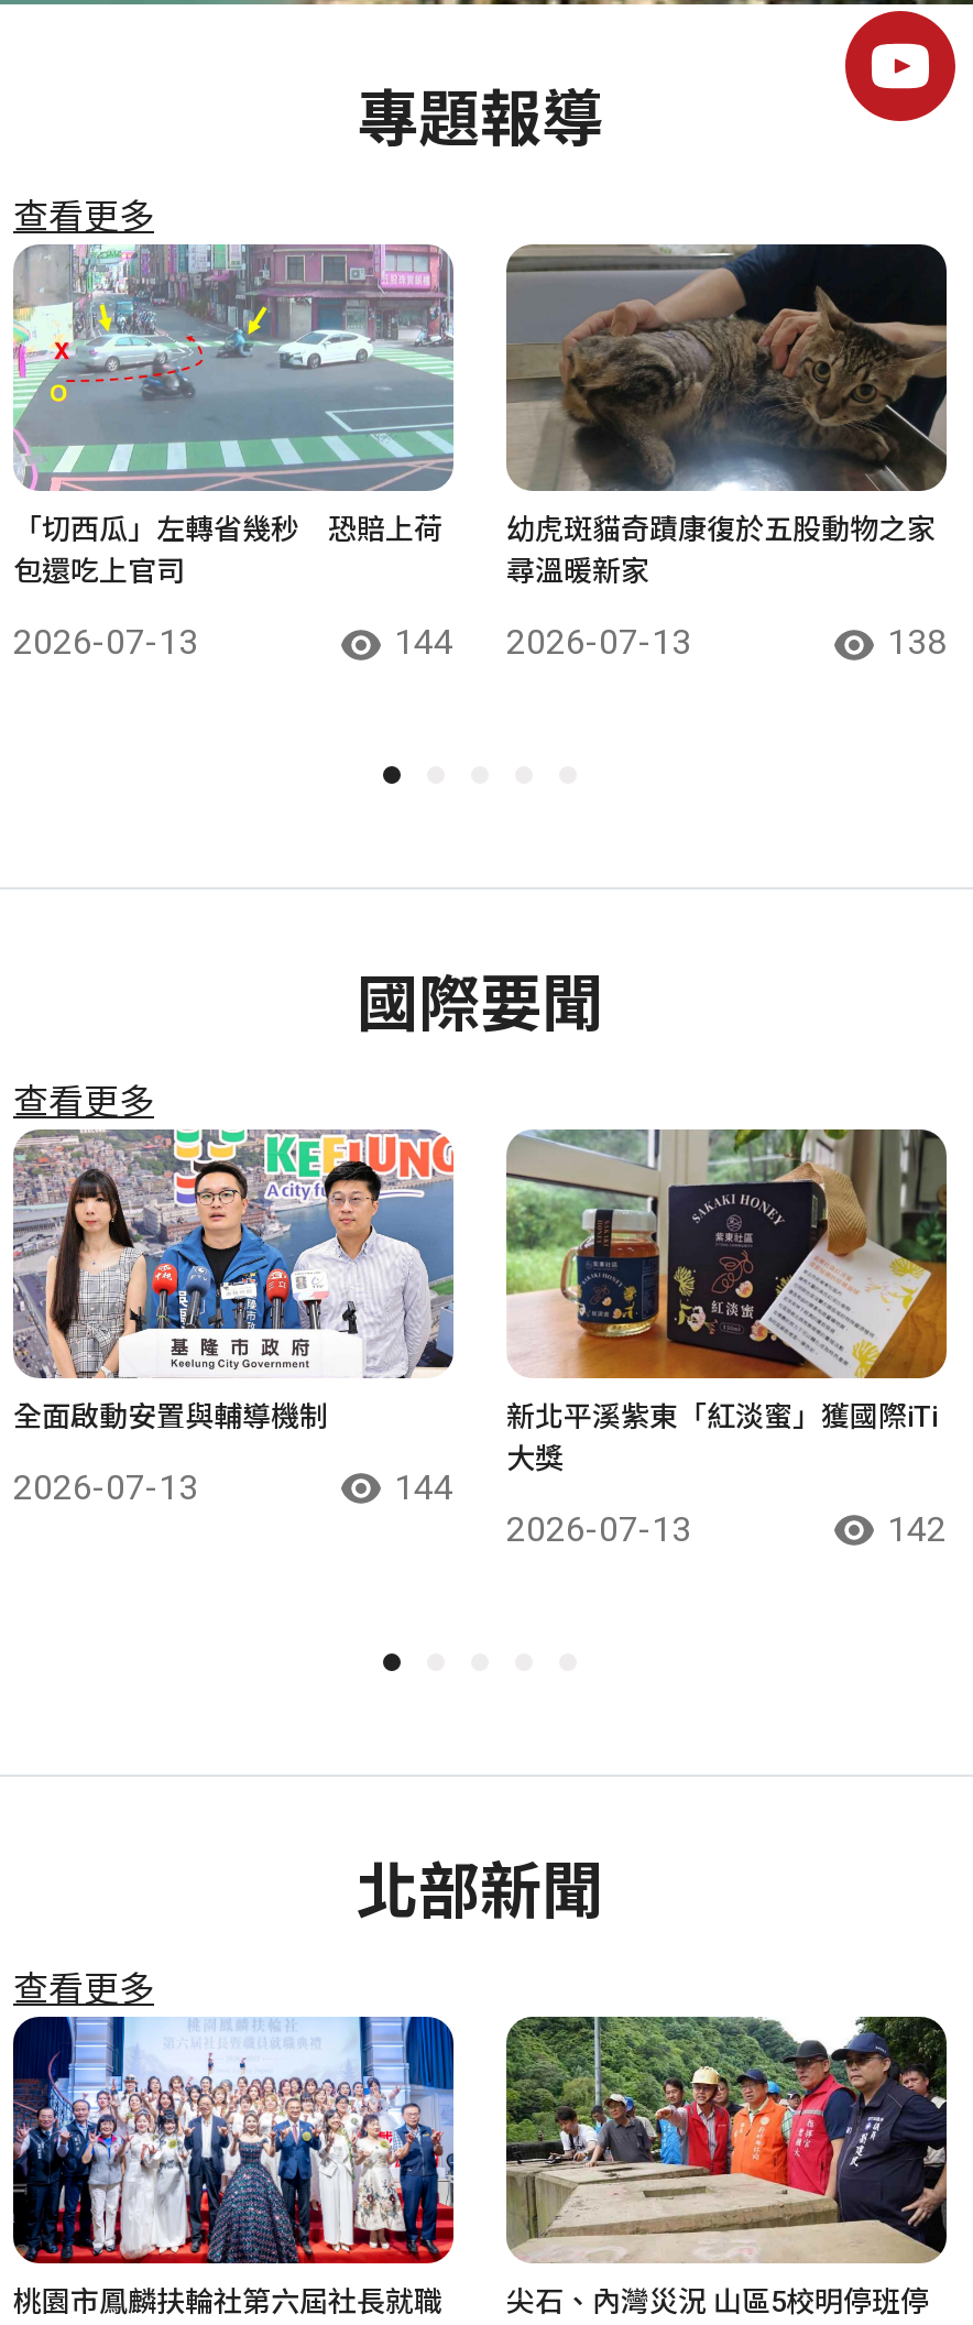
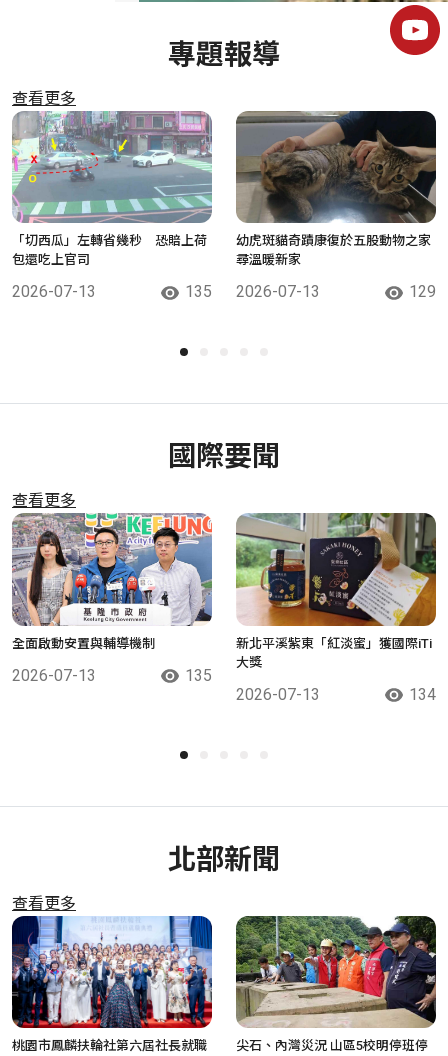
[394,622,691,664] 144 2026-07-13 -> [185,282,320,301] 135 2026-07-13
[887,622,947,664] 138 -> [409,282,436,301] 129
[394,1466,453,1508] 144 -> [185,666,212,685] 135
[887,1508,947,1550] 142 -> [409,685,436,704] 134

